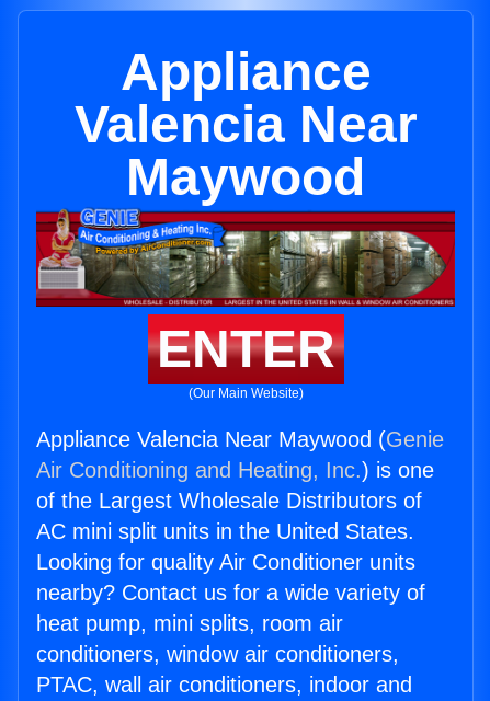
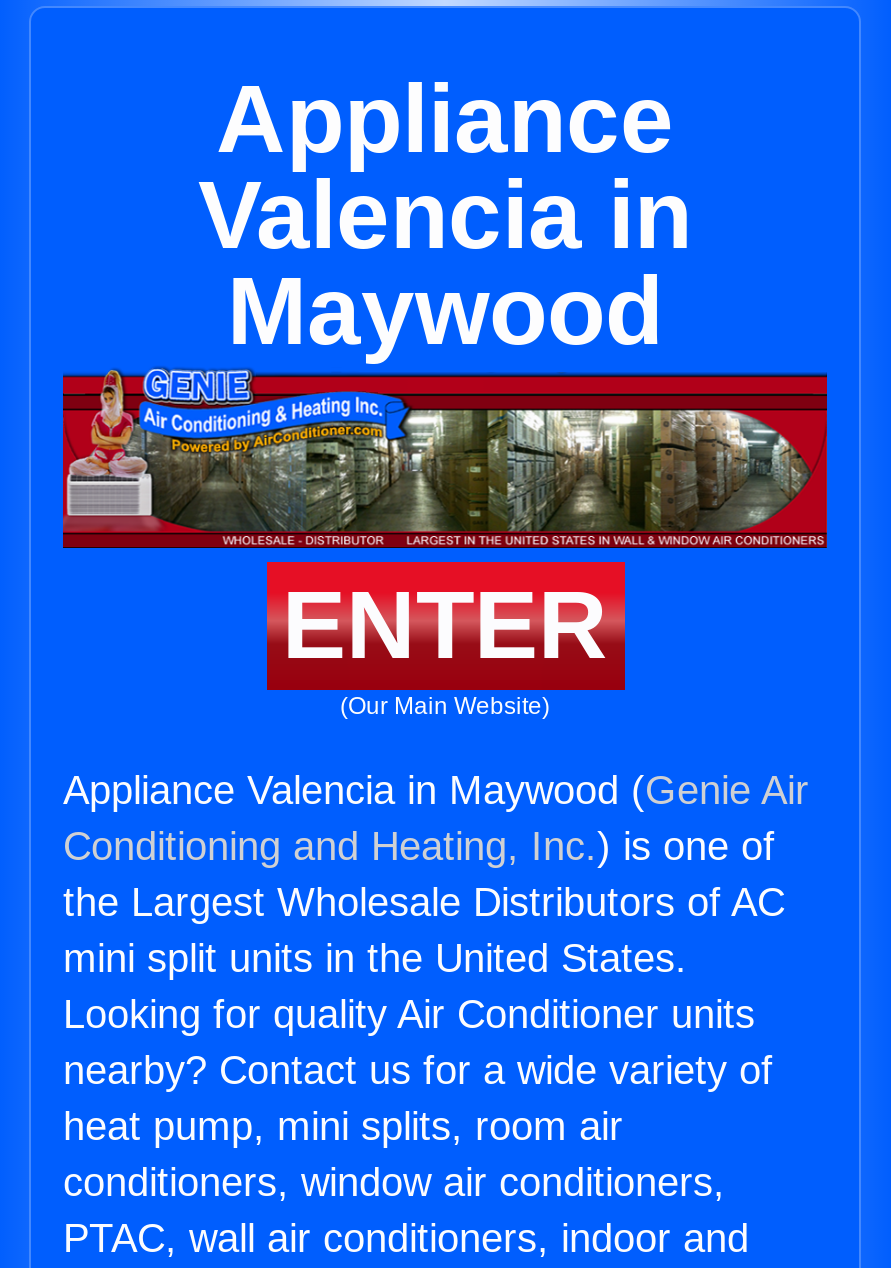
[74,95,417,153] Valencia Near -> [198,162,692,268] Valencia in
[36,427,444,543] Appliance Valencia Near Maywood (Genie | Air Conditioning and Heating, Inc.) is one | of the Largest Wholesale Distributors of | AC mini split units in the United States. -> [63,768,809,980] Appliance Valencia in Maywood (Genie Air | Conditioning and Heating, Inc.) is one of | the Largest Wholesale Distributors of AC | mini split units in the United States.

